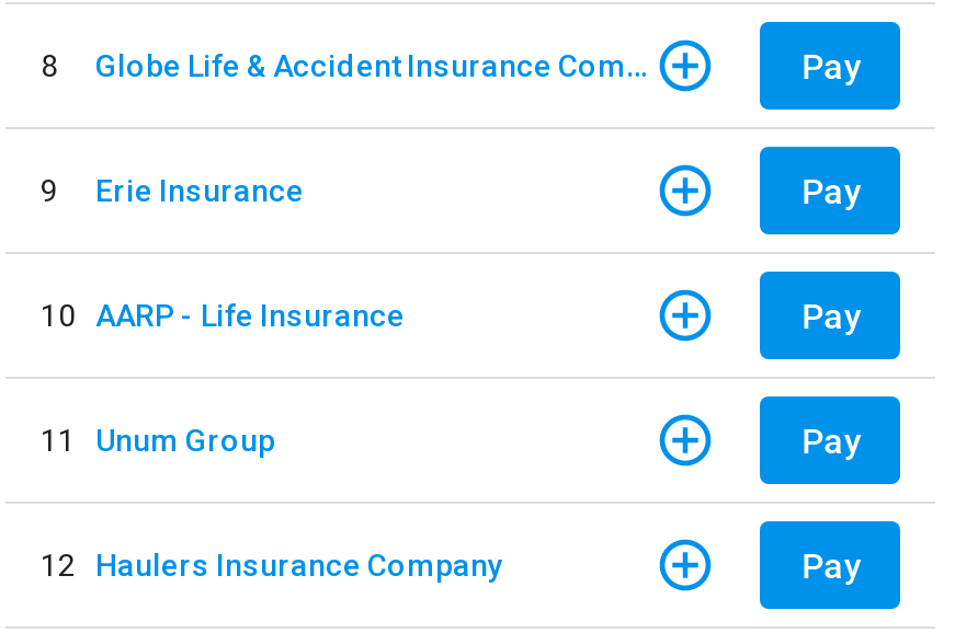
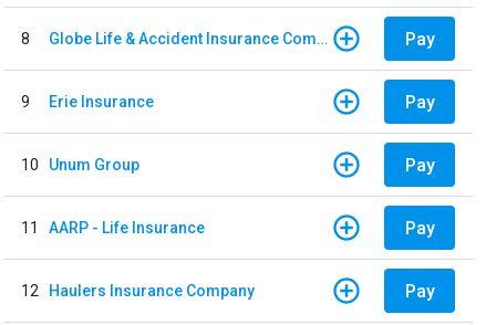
[41,297,405,332] 10 AARP - Life Insurance -> [21,155,139,173] 10 Unum Group
[41,422,275,457] 11 Unum Group -> [21,218,205,236] 11 AARP - Life Insurance

